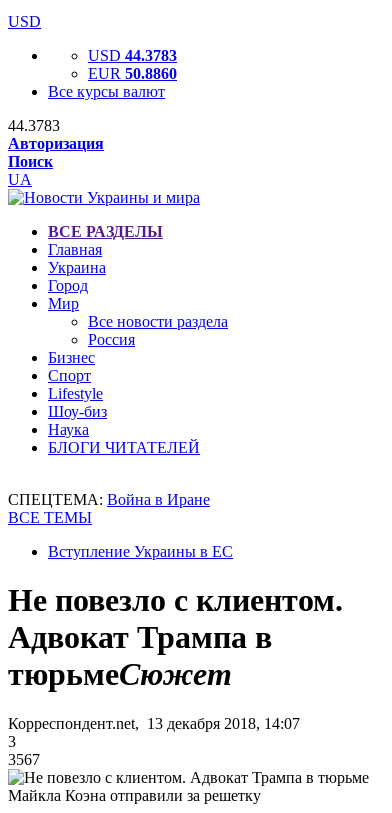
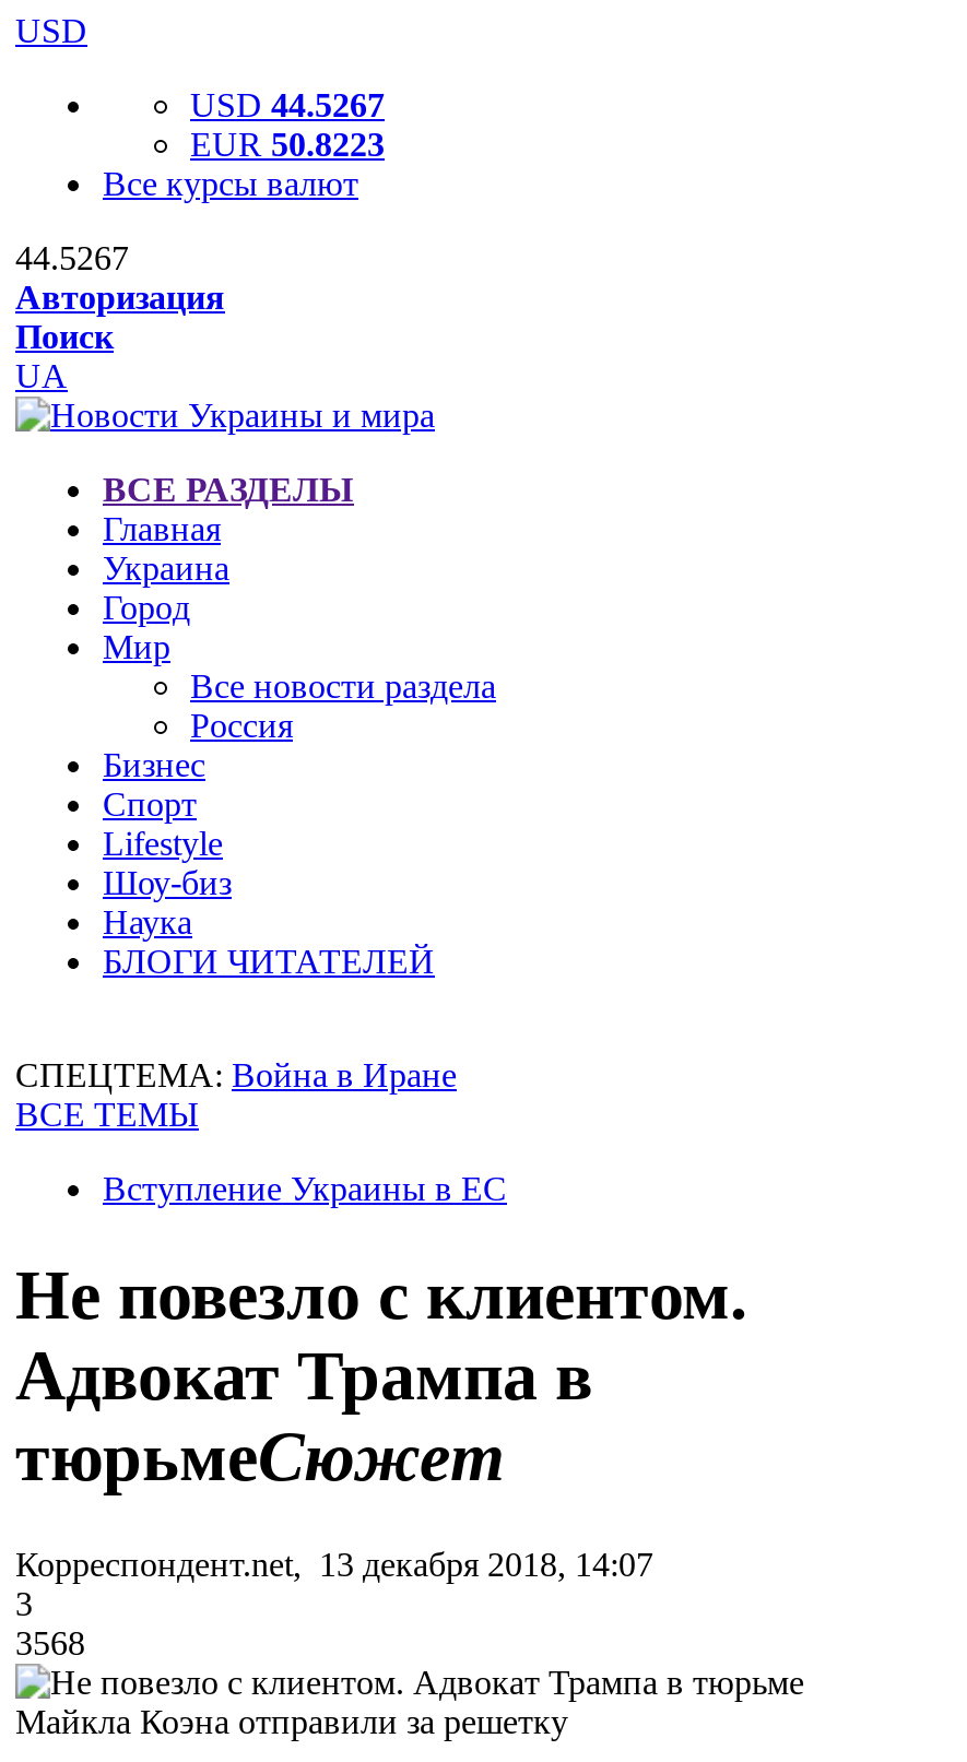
[88,47,177,64] USD 44.3783 -> [190,86,385,123] USD 44.5267
[88,65,177,82] EUR 50.8860 -> [190,126,385,163] EUR 50.8223
[8,117,60,134] 44.3783 -> [15,239,129,276] 44.5267
[8,751,40,768] 3567 -> [15,1624,85,1661] 3568

